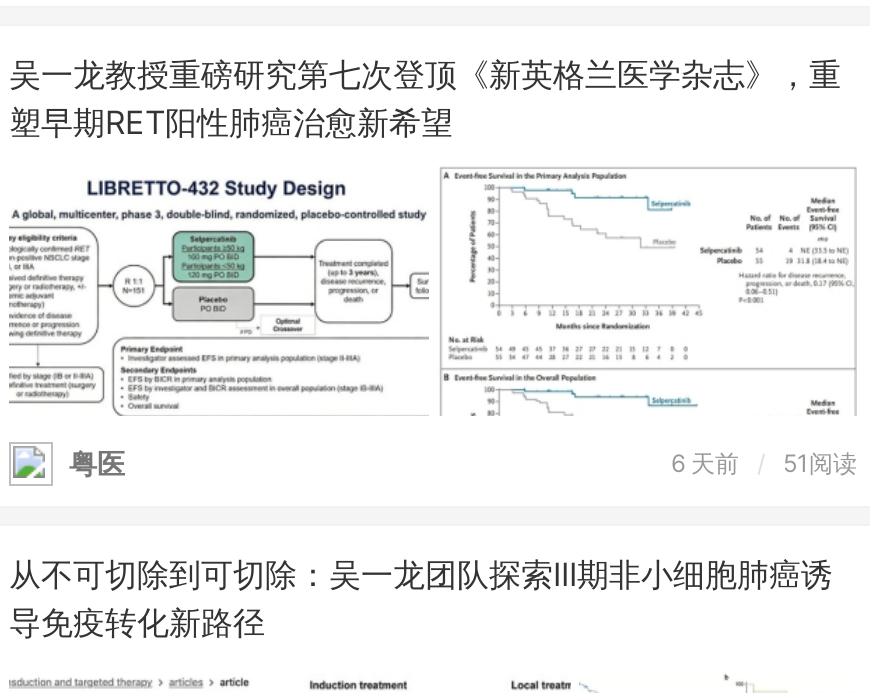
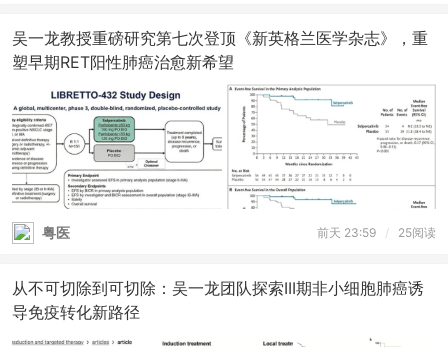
[671,449,857,479] 6 天前 / 51阅读 -> [317,225,436,240] 前天 23:59 / 25阅读

